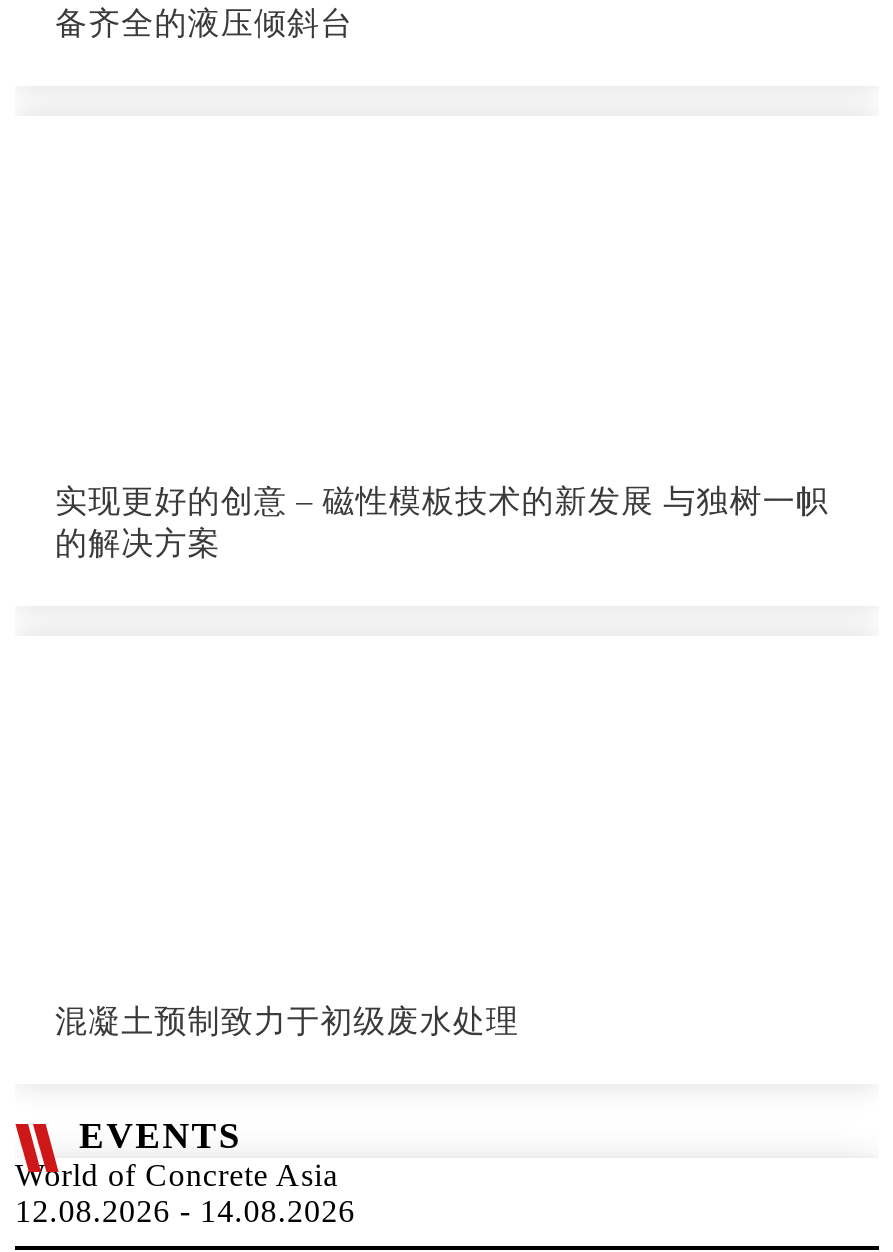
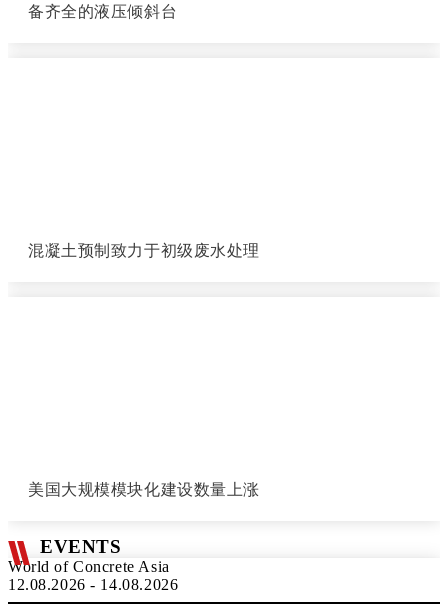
[55,484,829,560] 实现更好的创意 – 磁性模板技术的新发展 与独树一帜 | 的解决方案 -> none
moved [55,1004,519,1038] -> [28,242,260,259]: 混凝土预制致力于初级废水处理
none -> [28,481,260,498] 美国大规模模块化建设数量上涨

